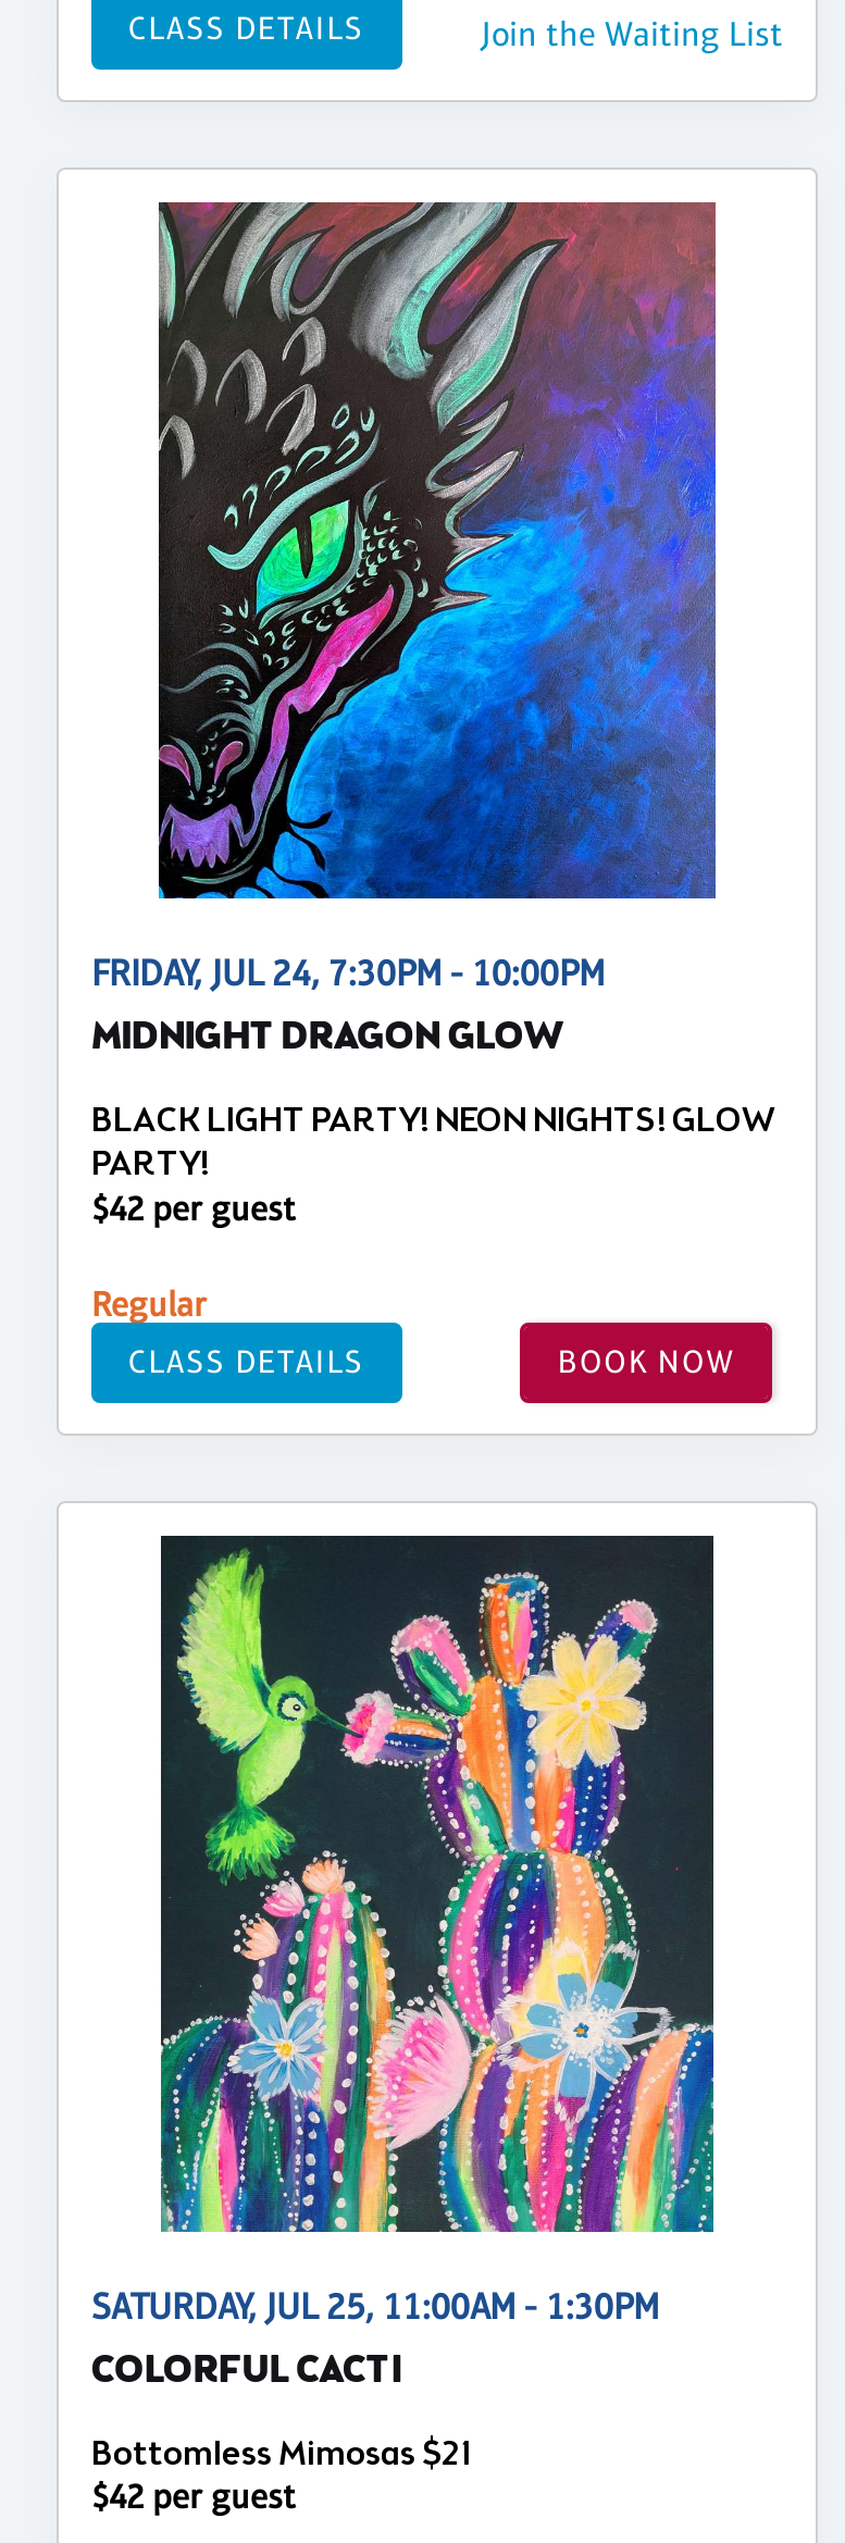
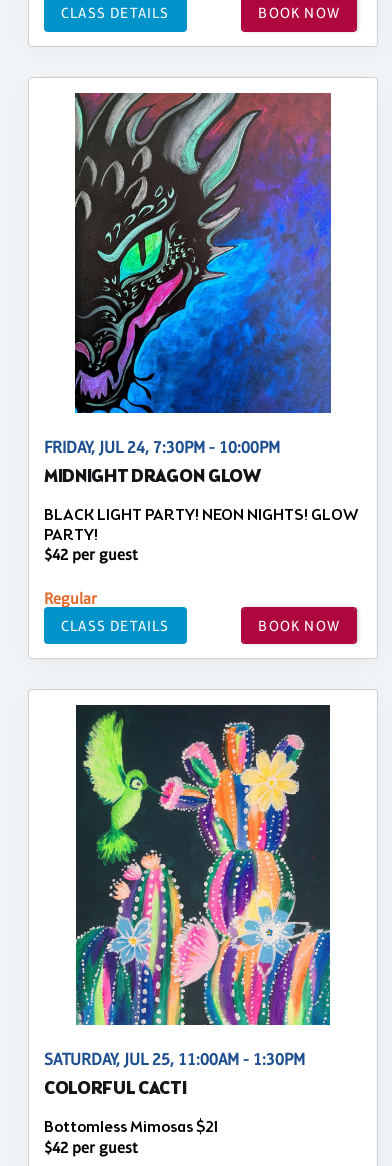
[481,12,783,54] Join the Waiting List -> [258,4,340,21] BOOK NOW

